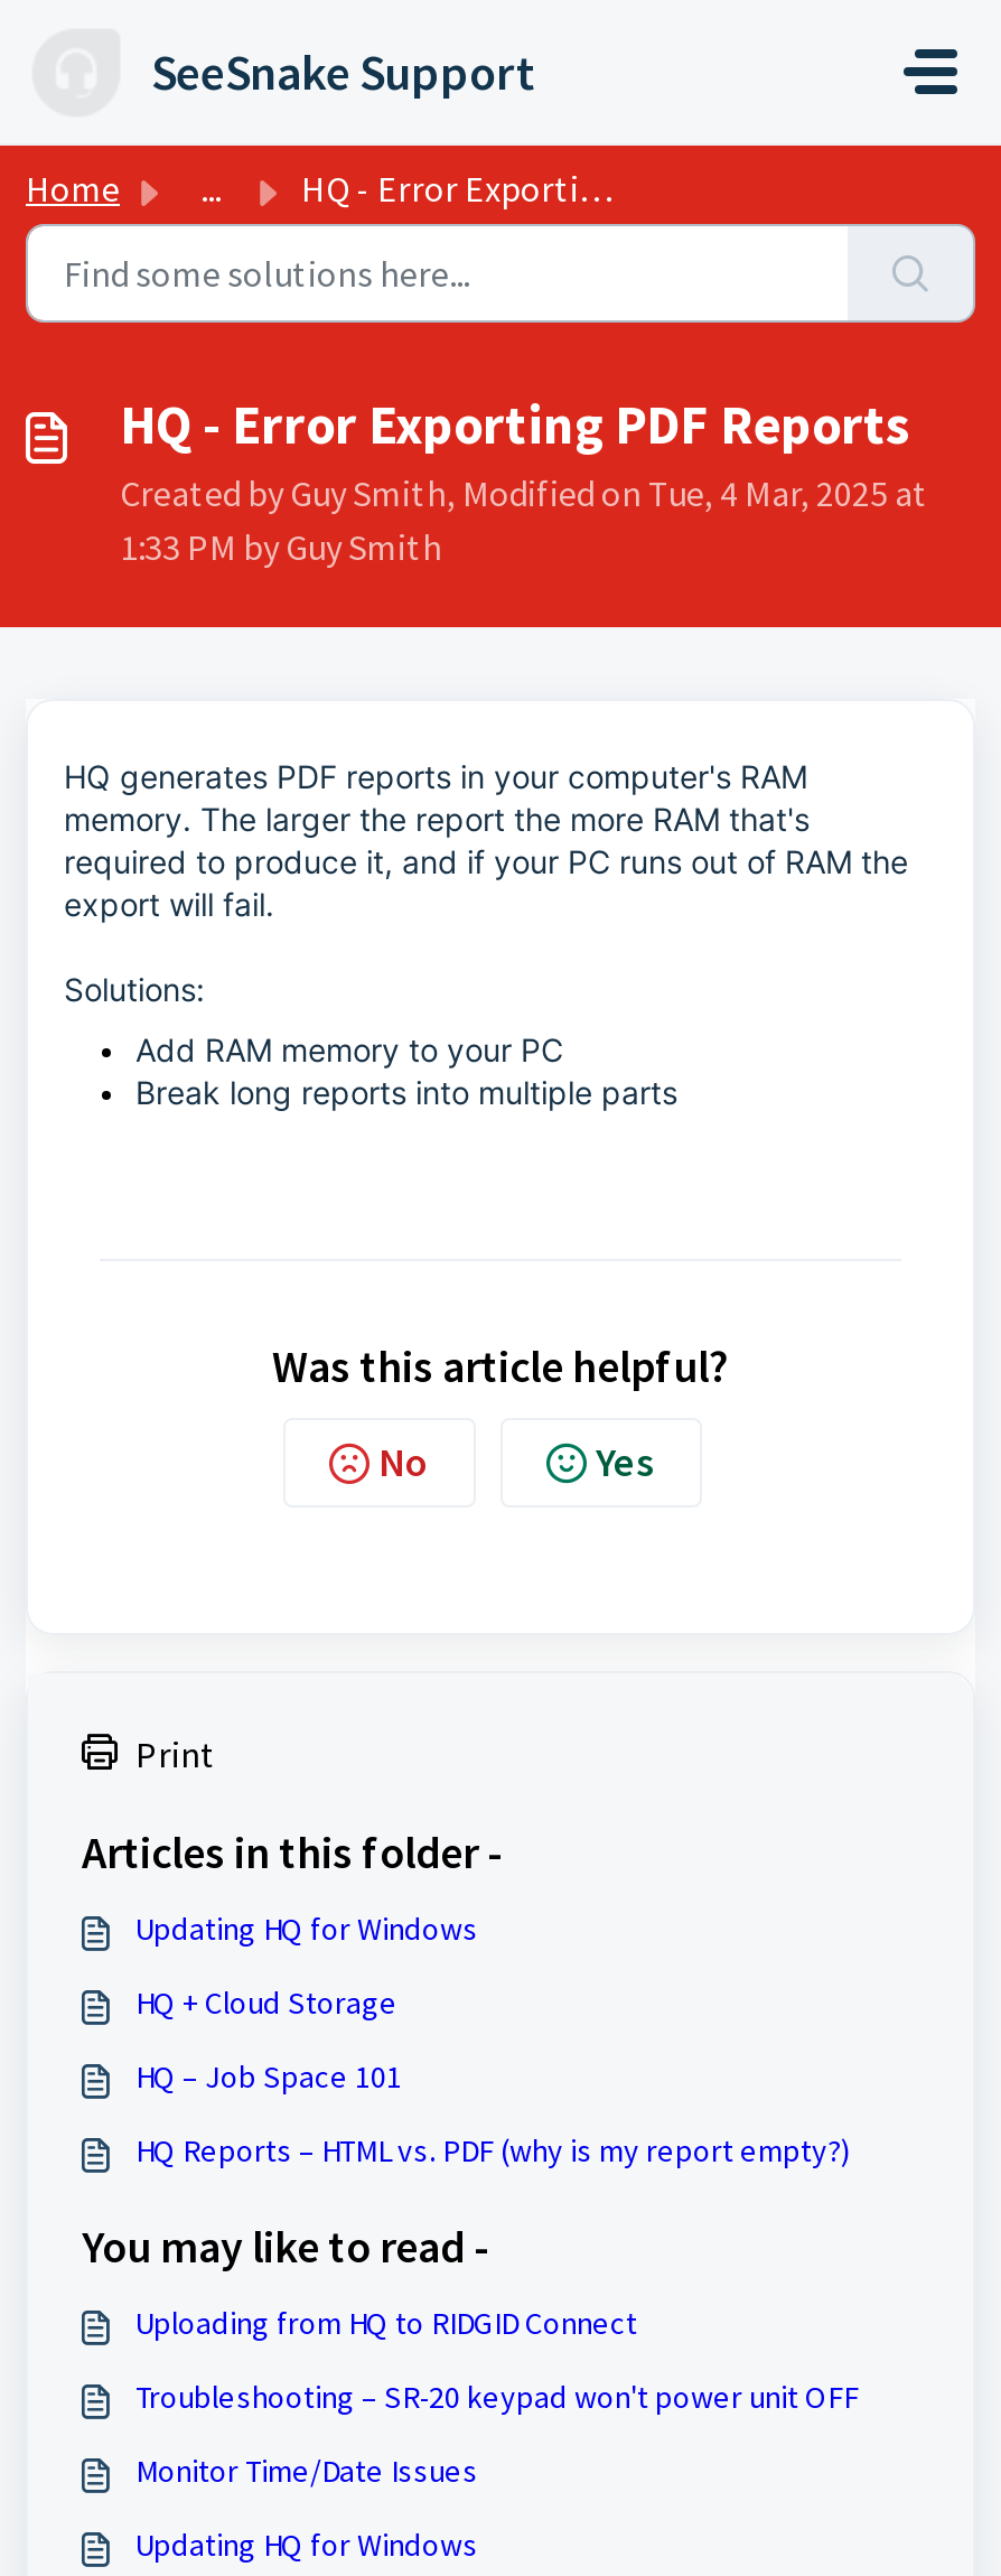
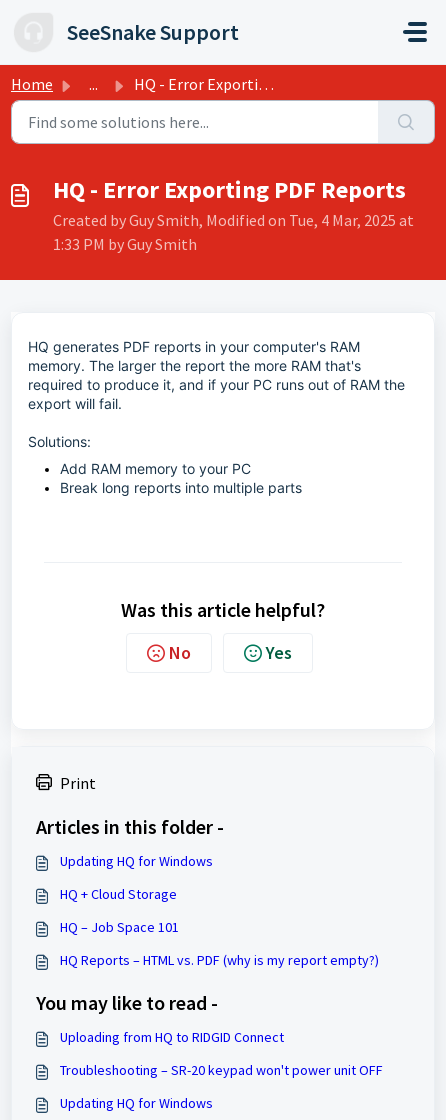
[135,2451,478,2491] Monitor Time/Date Issues -> none

